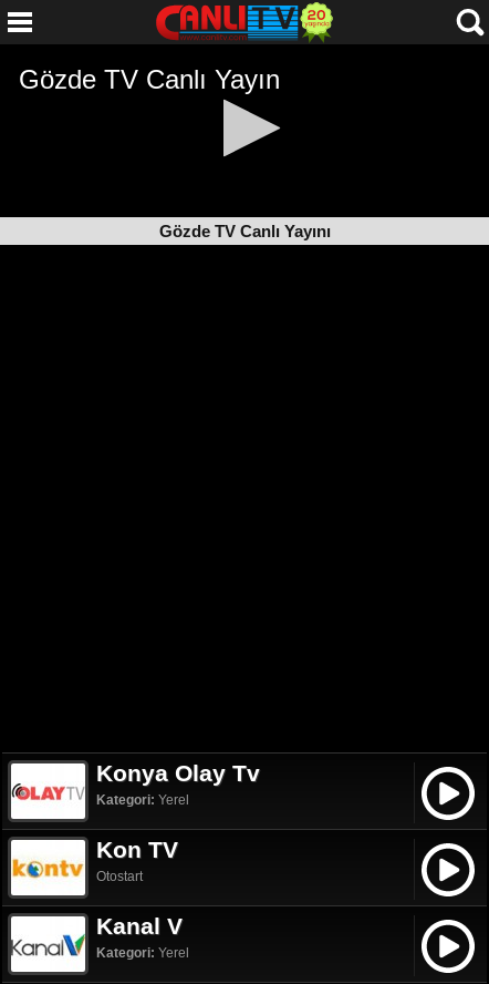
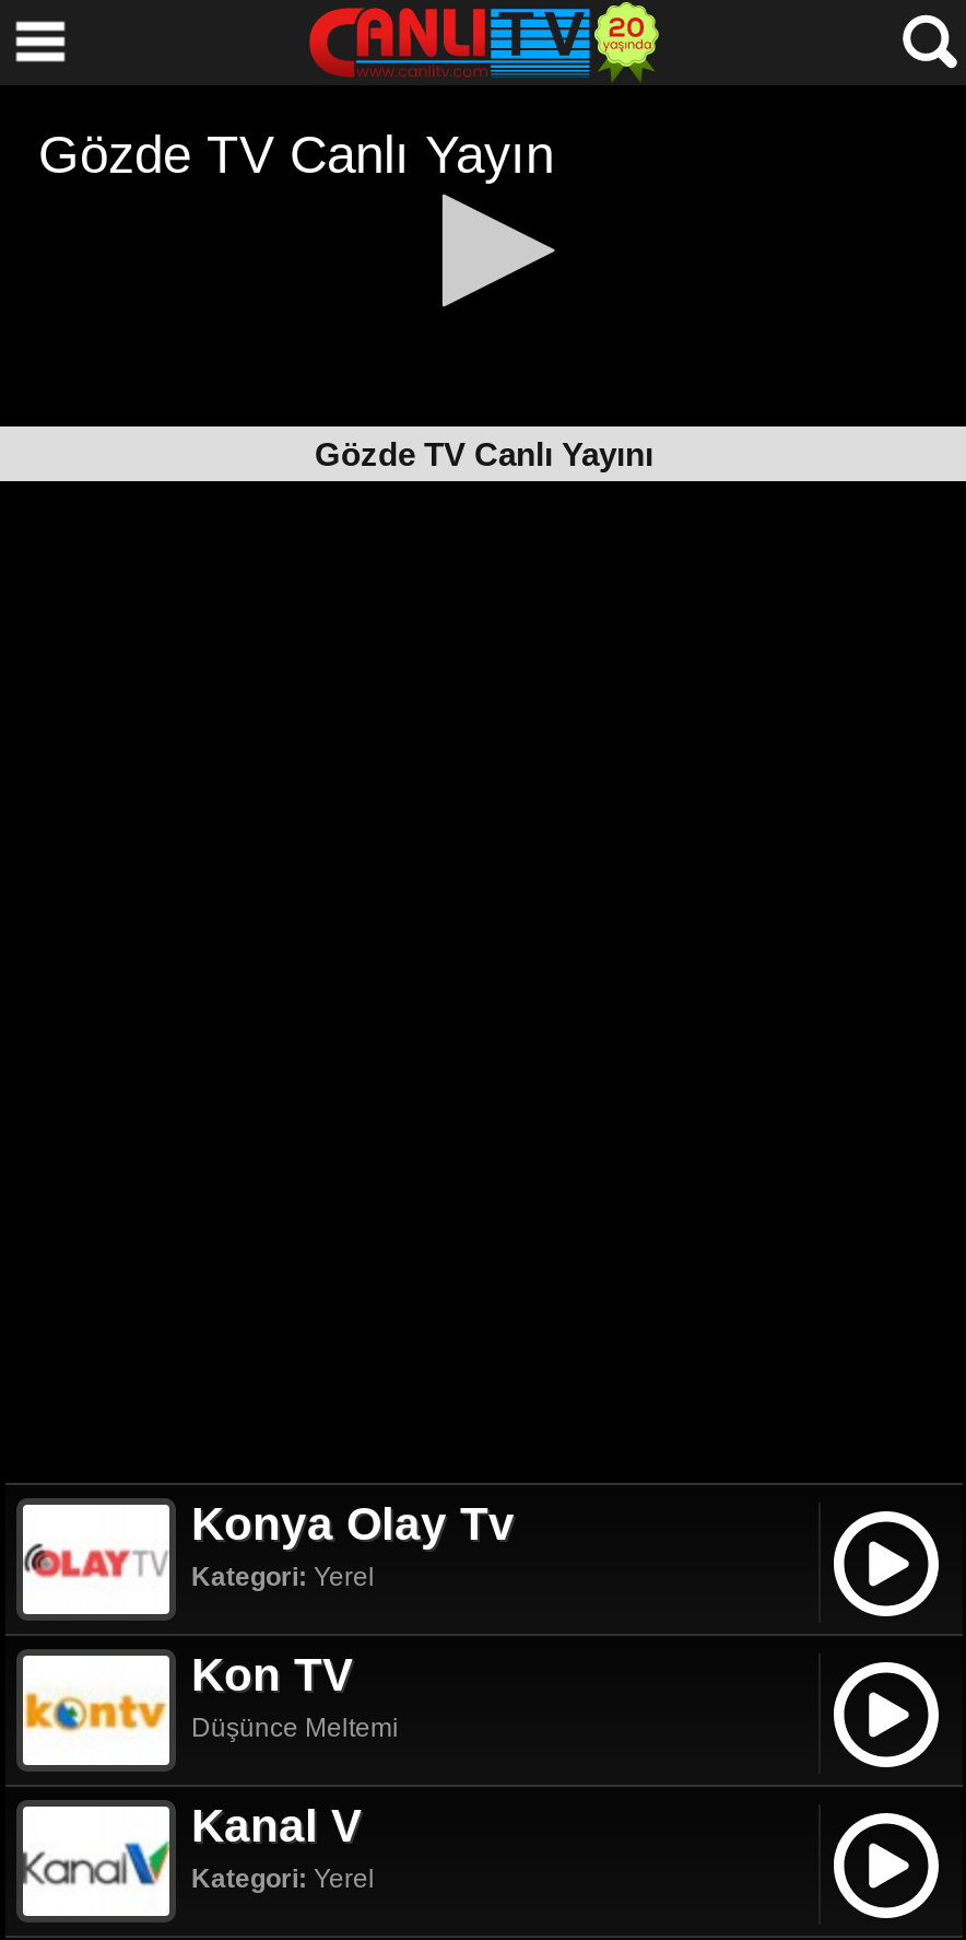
[96,869,143,884] Otostart -> [191,1713,399,1743] Düşünce Meltemi

